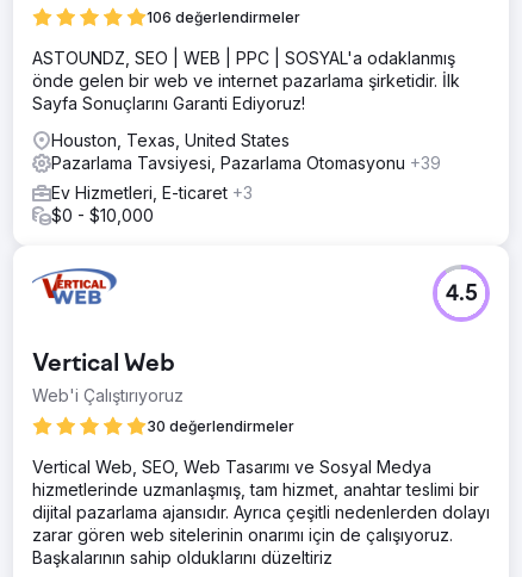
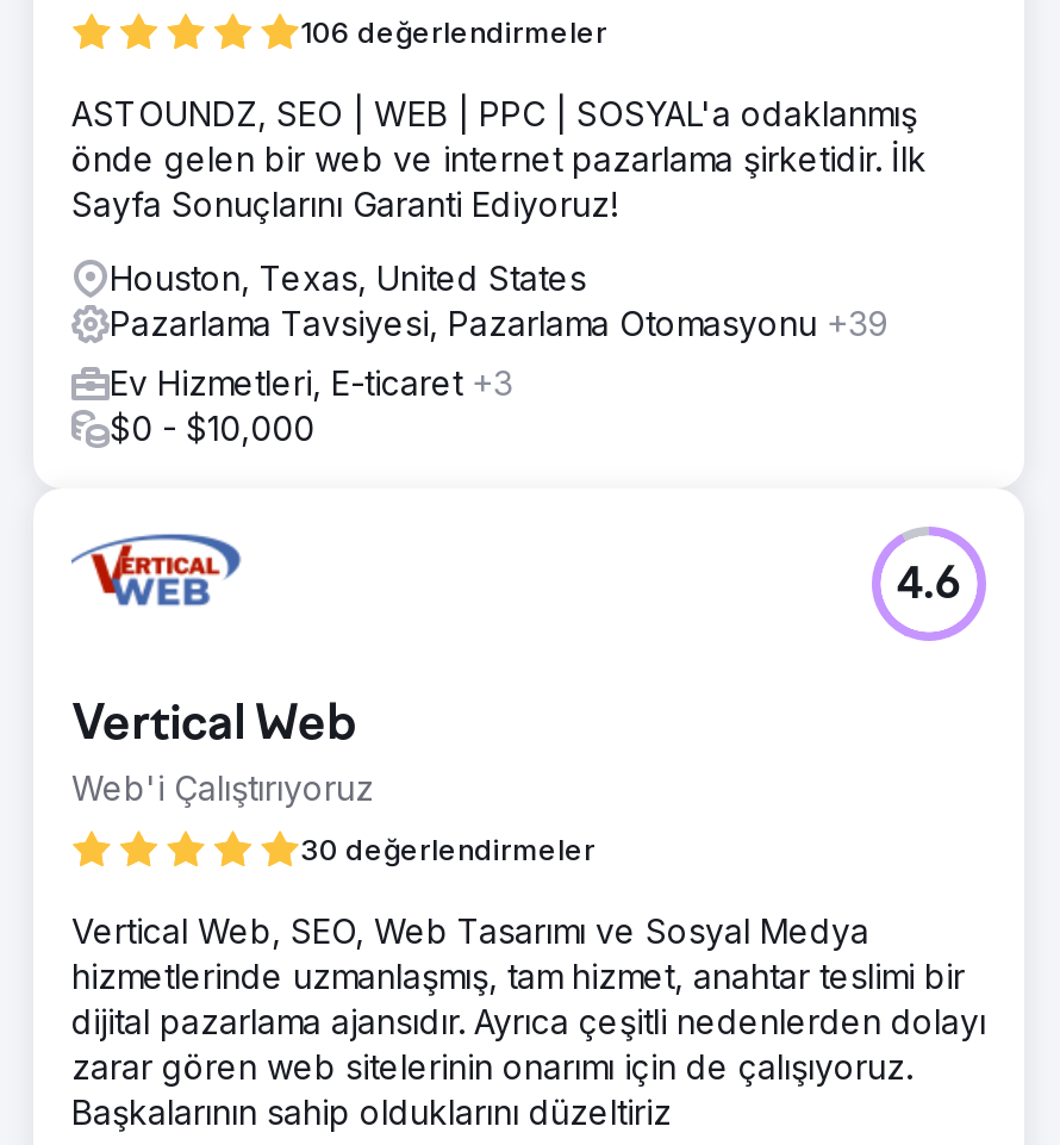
[445,284,477,306] 4.5 -> [897,565,961,610] 4.6

